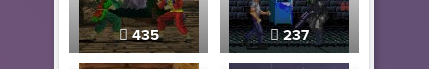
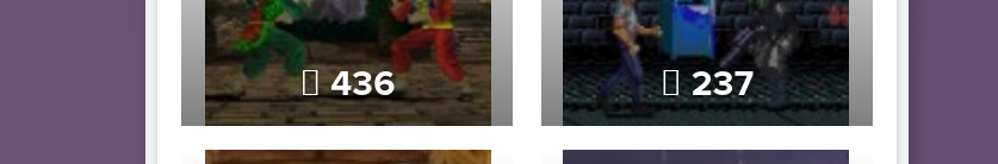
[128,26,159,44] 435 -> [321,62,395,105] 436

